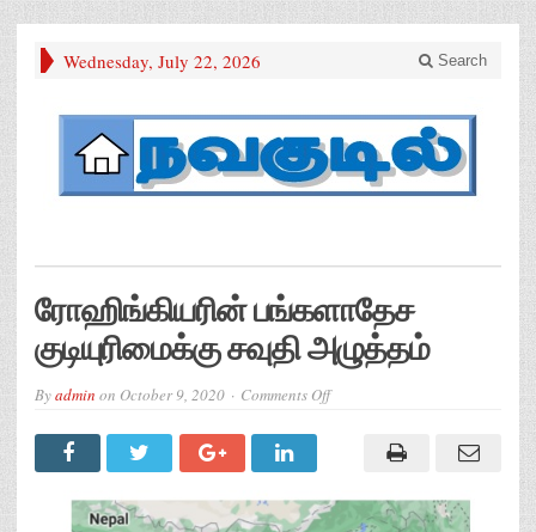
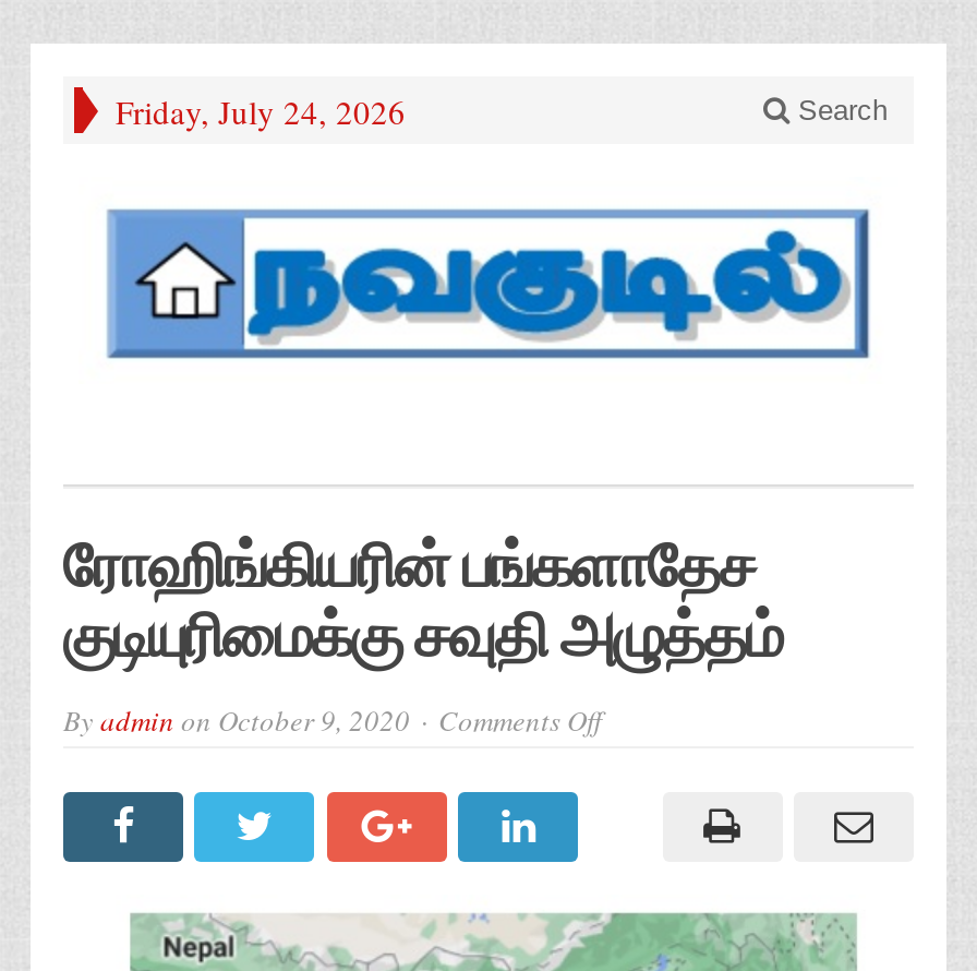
[63,49,261,73] Wednesday, July 22, 2026 -> [116,89,406,133] Friday, July 24, 2026

